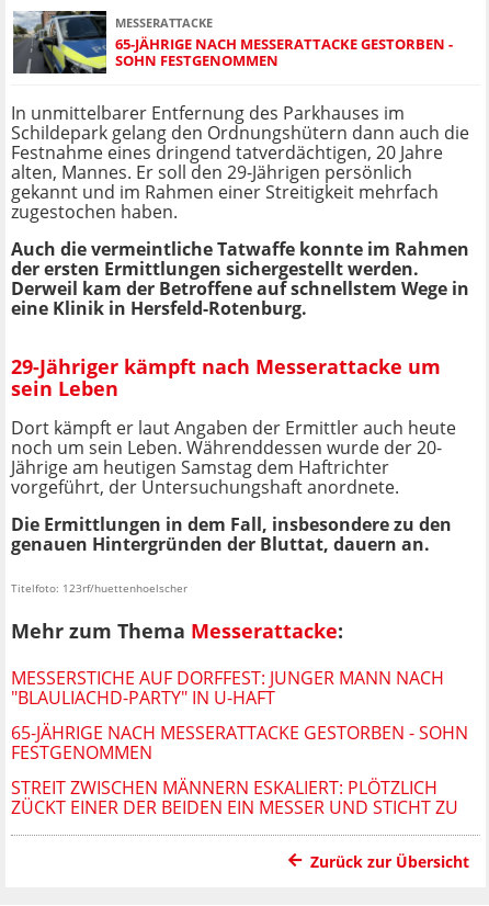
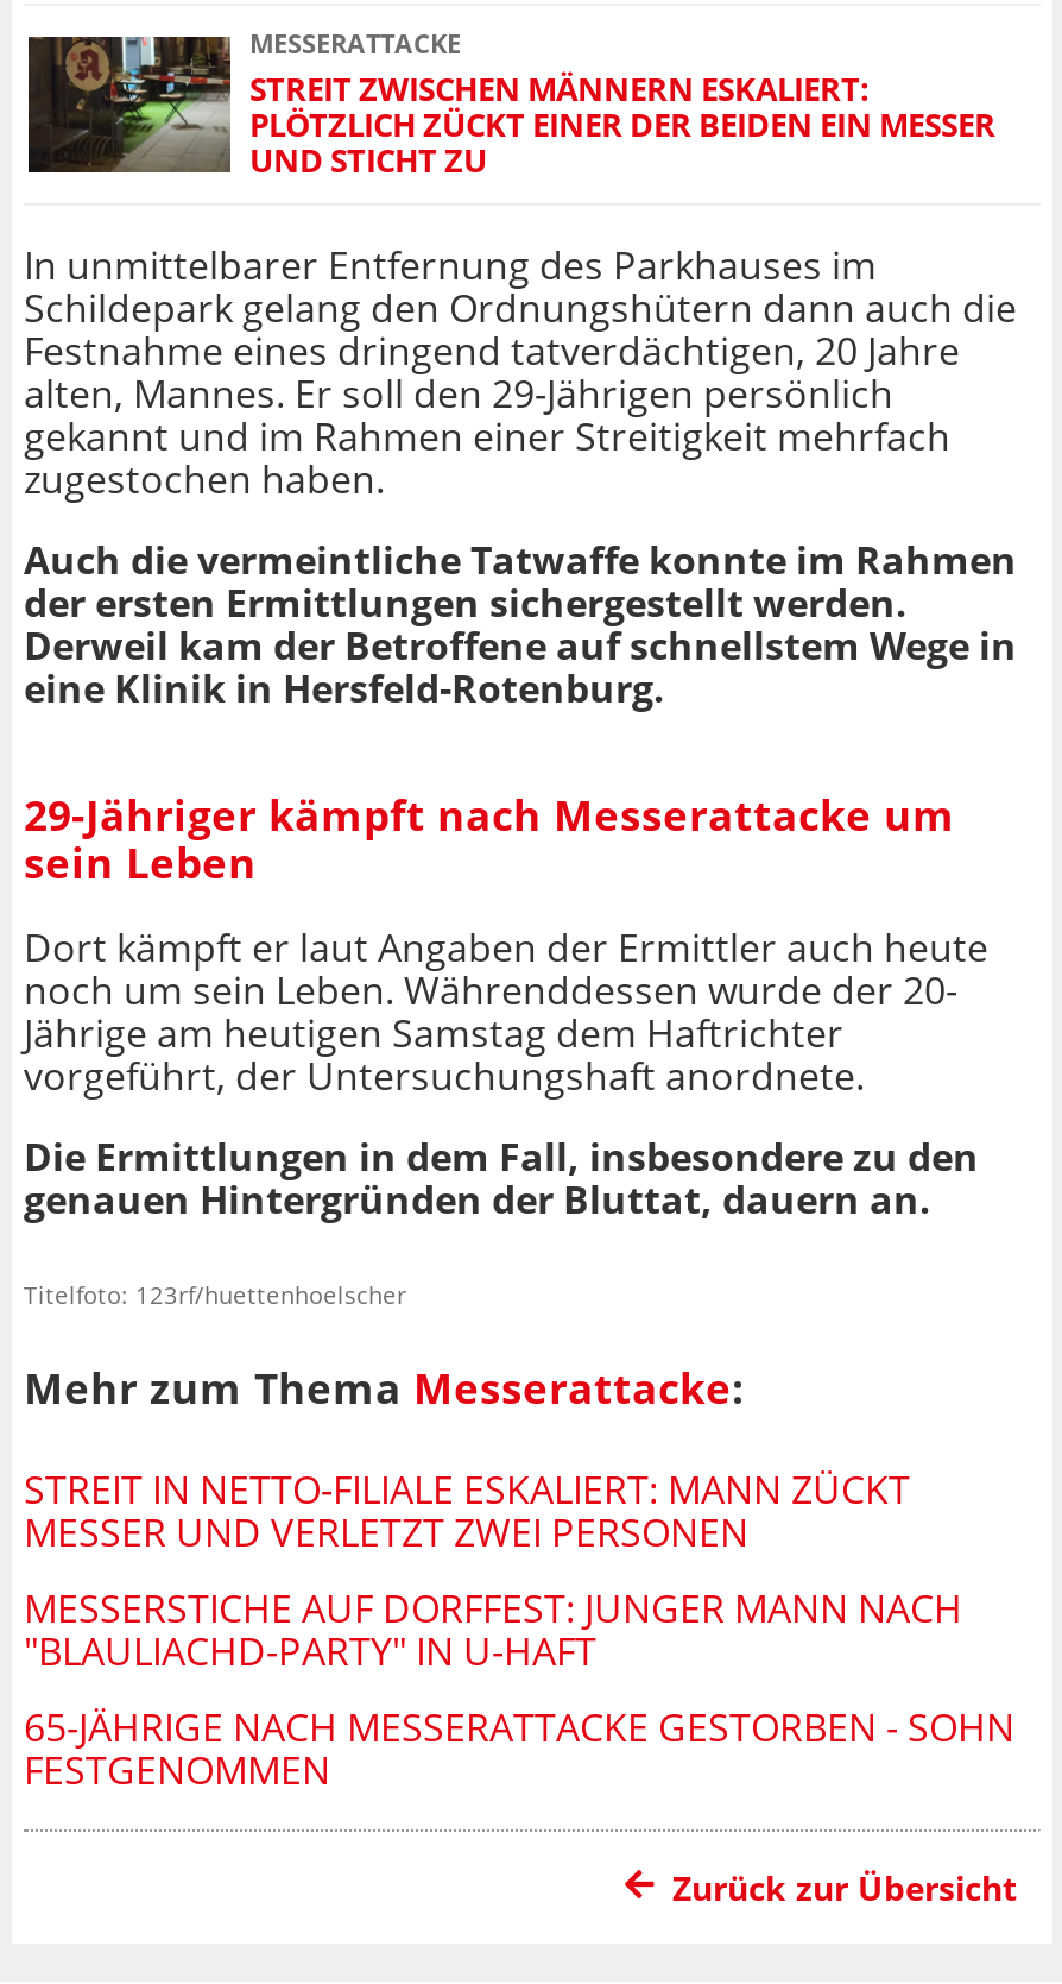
[12,10,453,75] [image] | 65-JÄHRIGE NACH MESSERATTACKE GESTORBEN - | SOHN FESTGENOMMEN -> [26,19,995,182] [image] | STREIT ZWISCHEN MÄNNERN ESKALIERT: | PLÖTZLICH ZÜCKT EINER DER BEIDEN EIN MESSER | UND STICHT ZU
none -> [24,1463,910,1558] STREIT IN NETTO-FILIALE ESKALIERT: MANN ZÜCKT | MESSER UND VERLETZT ZWEI PERSONEN
moved [11,665,468,764] -> [24,1581,1014,1795]: MESSERSTICHE AUF DORFFEST: JUNGER MANN NACH | "BLAULIACHD-PARTY" IN U-HAFT | 65-JÄHRIGE NACH MESSERATTACKE GESTORBEN - SOHN | FESTGENOMMEN
[11,775,458,819] STREIT ZWISCHEN MÄNNERN ESKALIERT: PLÖTZLICH | ZÜCKT EINER DER BEIDEN EIN MESSER UND STICHT ZU -> none

